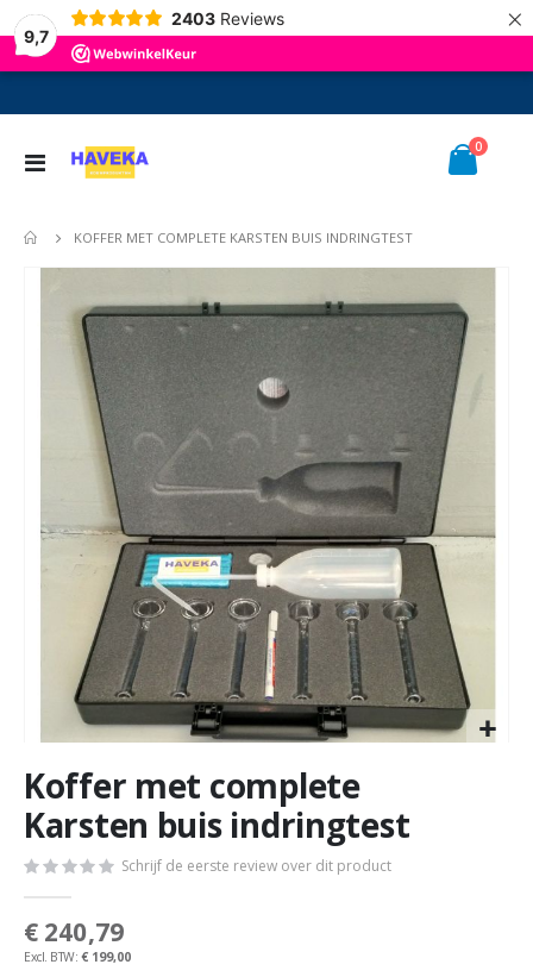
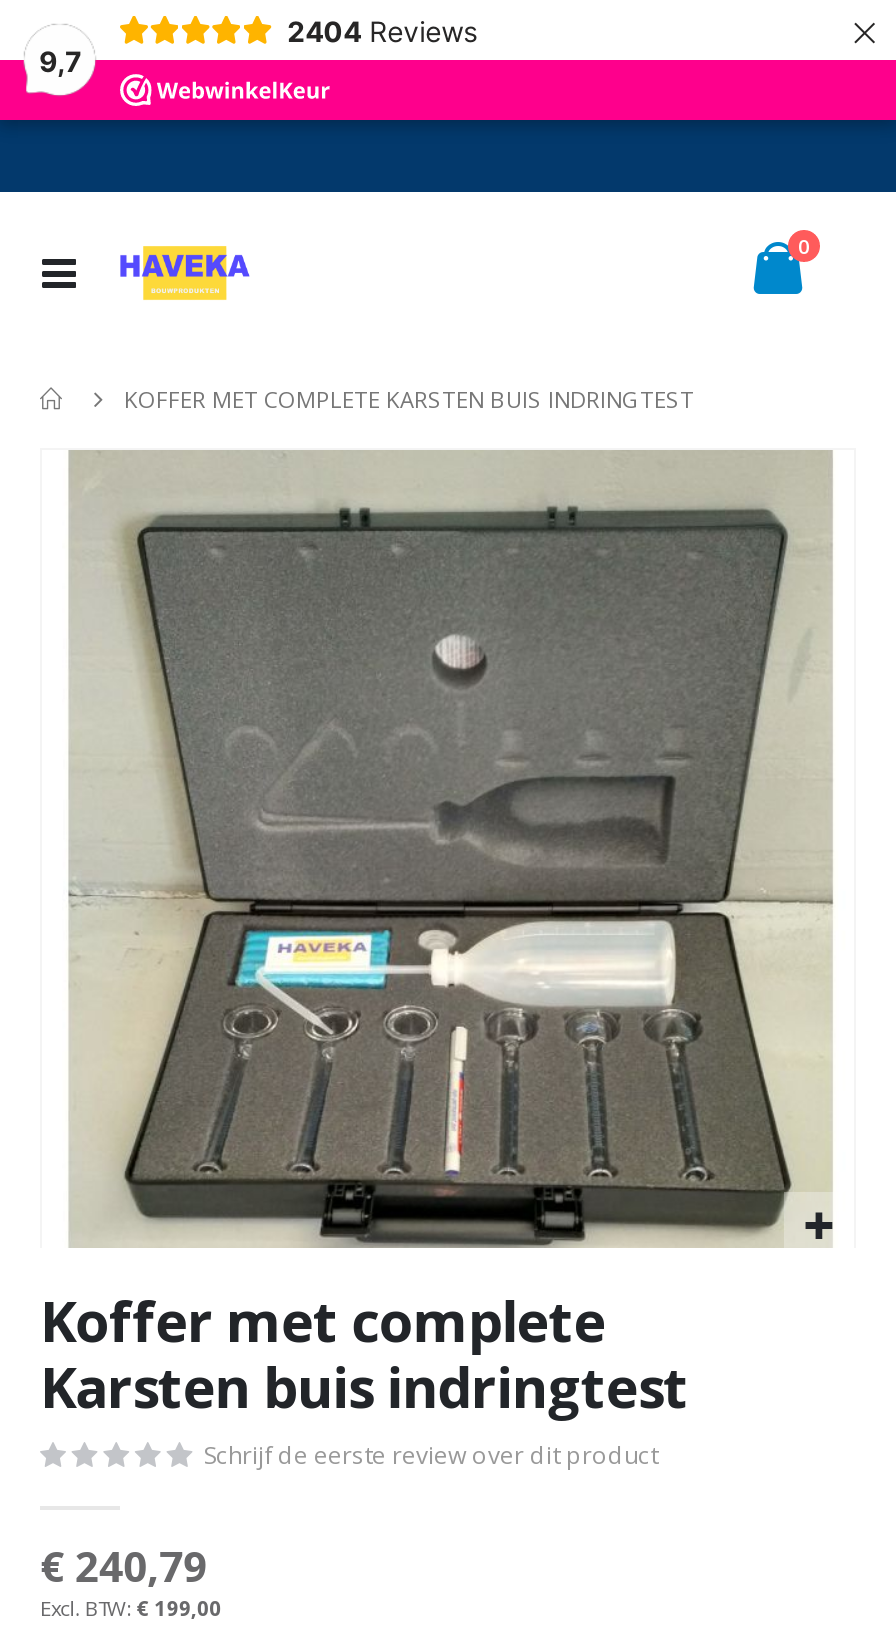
[171,8,284,28] 2403 Reviews -> [287,13,477,47] 2404 Reviews

